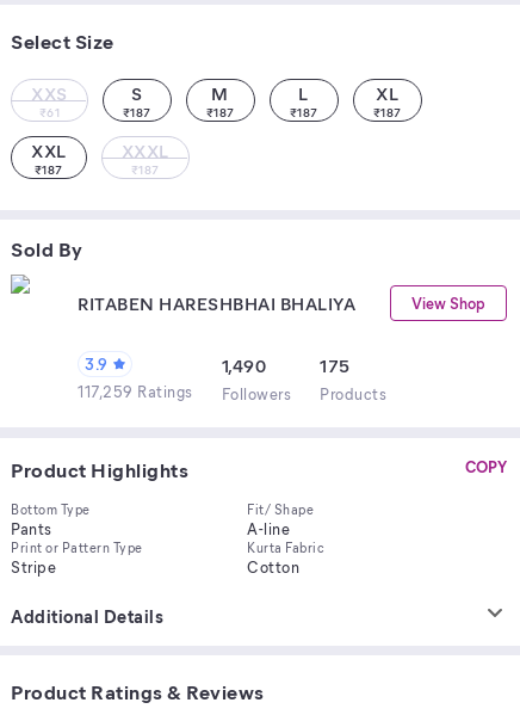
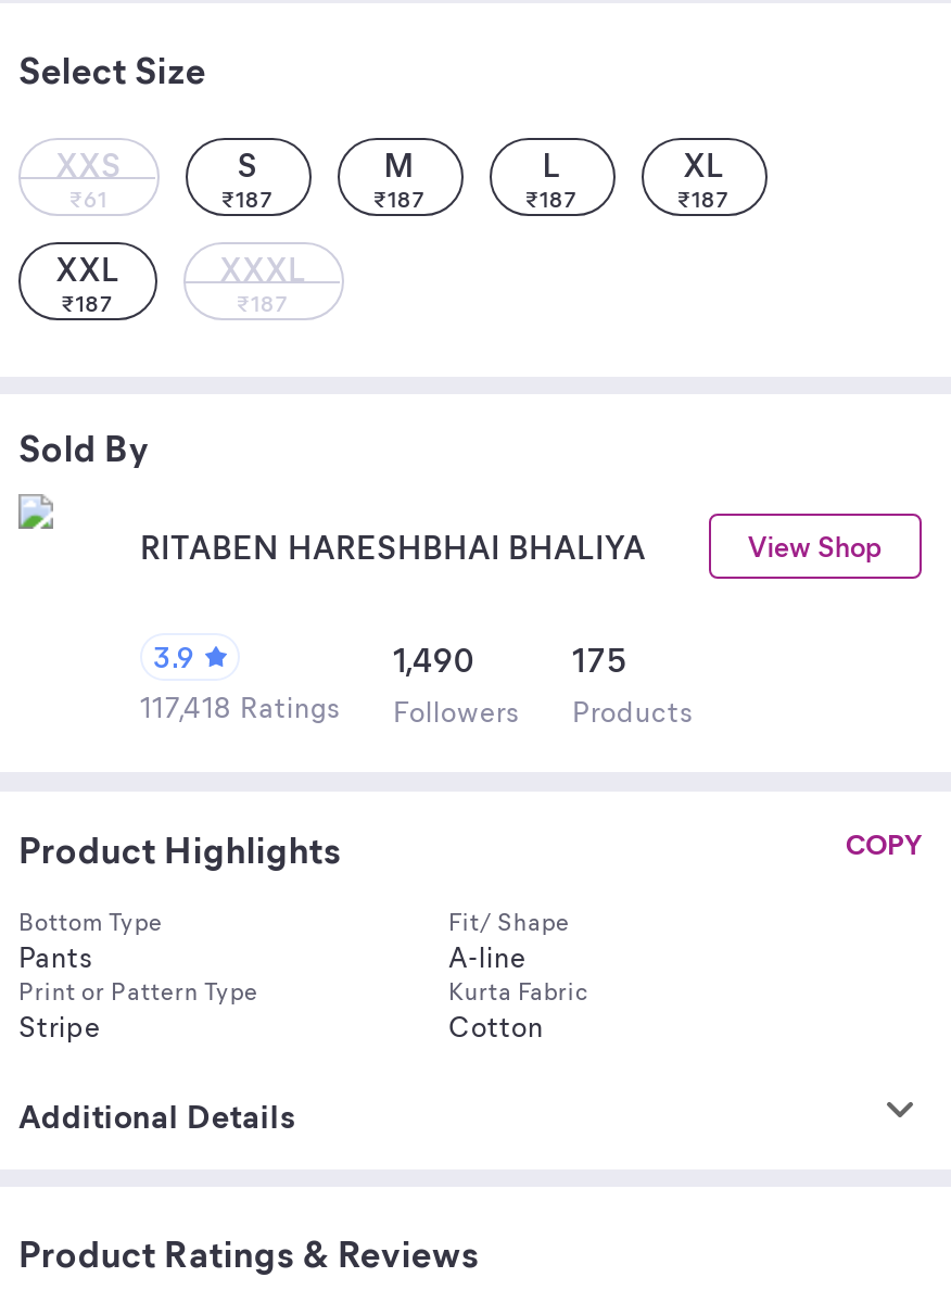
[78,381,386,403] 117,259 Ratings Followers Products -> [140,687,694,729] 117,418 Ratings Followers Products

